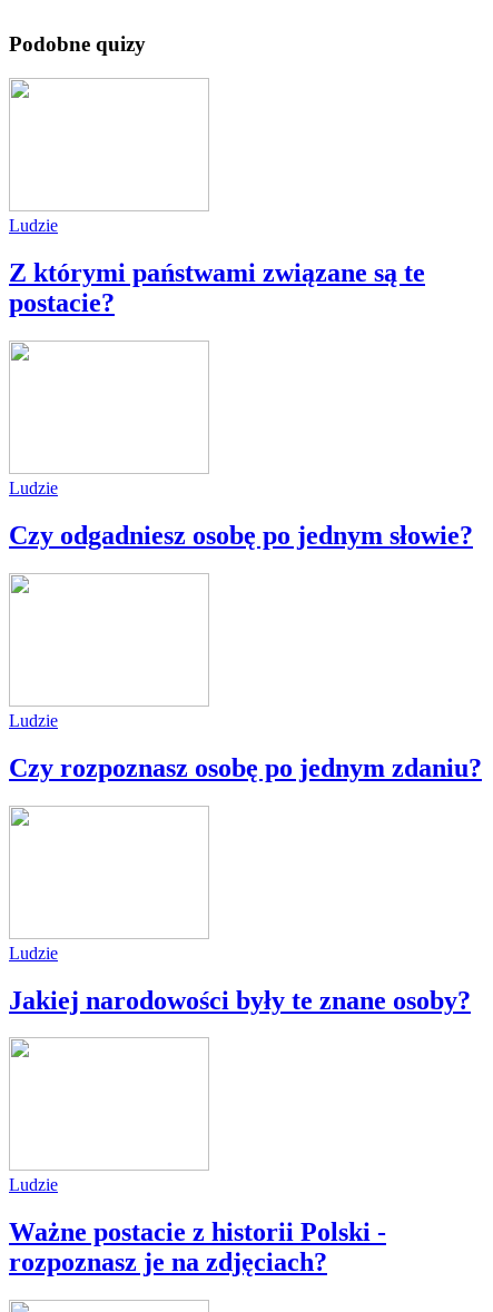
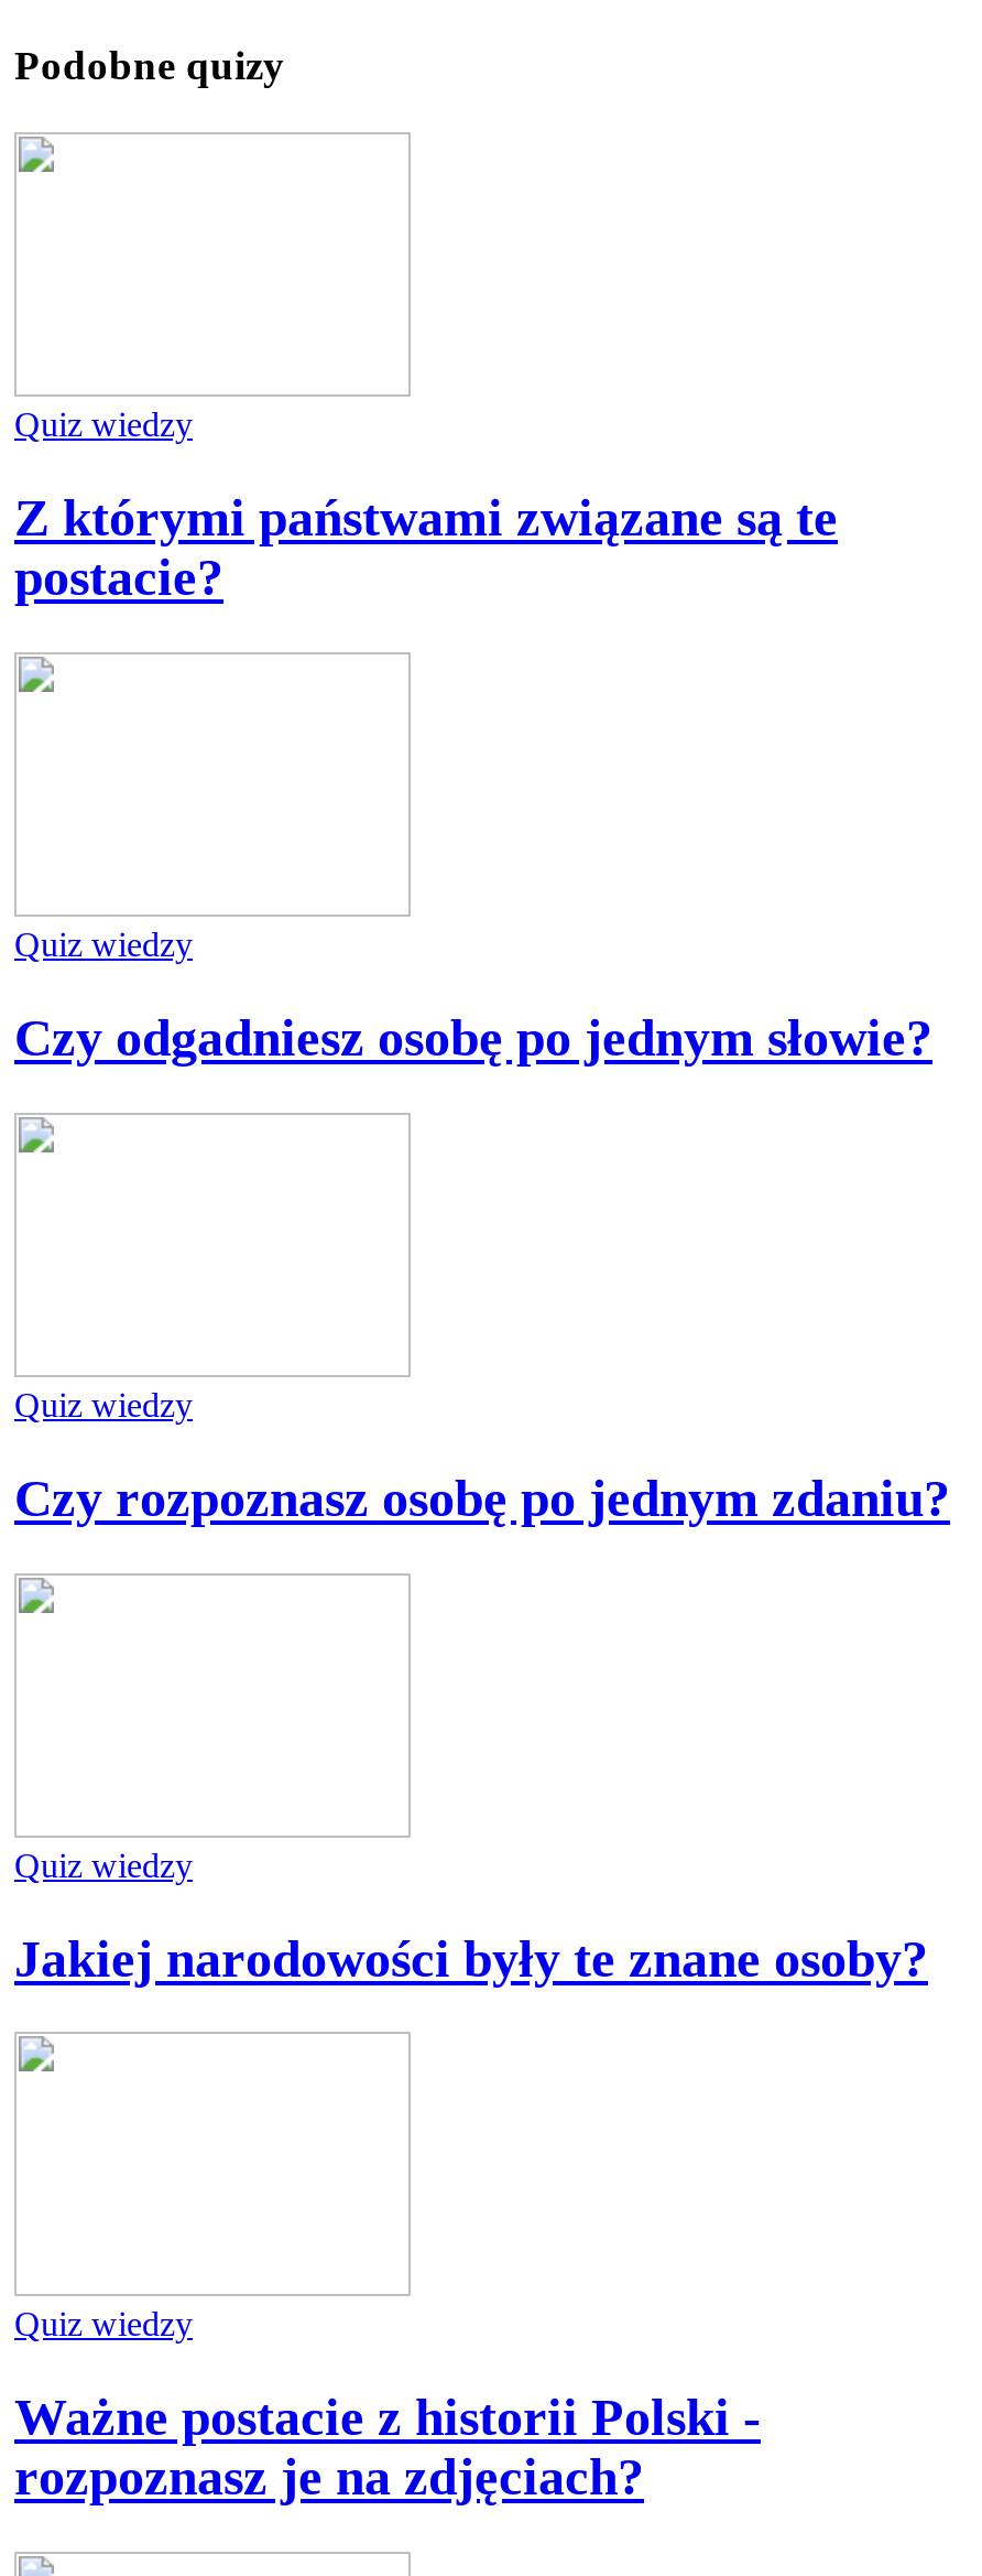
[9,216,58,235] Ludzie -> [14,406,193,443] Quiz wiedzy
[9,479,58,497] Ludzie -> [14,926,193,963] Quiz wiedzy
[9,711,58,730] Ludzie -> [14,1386,193,1423] Quiz wiedzy
[9,943,58,962] Ludzie -> [14,1846,193,1883] Quiz wiedzy
[9,1176,58,1194] Ludzie -> [14,2306,193,2343] Quiz wiedzy

